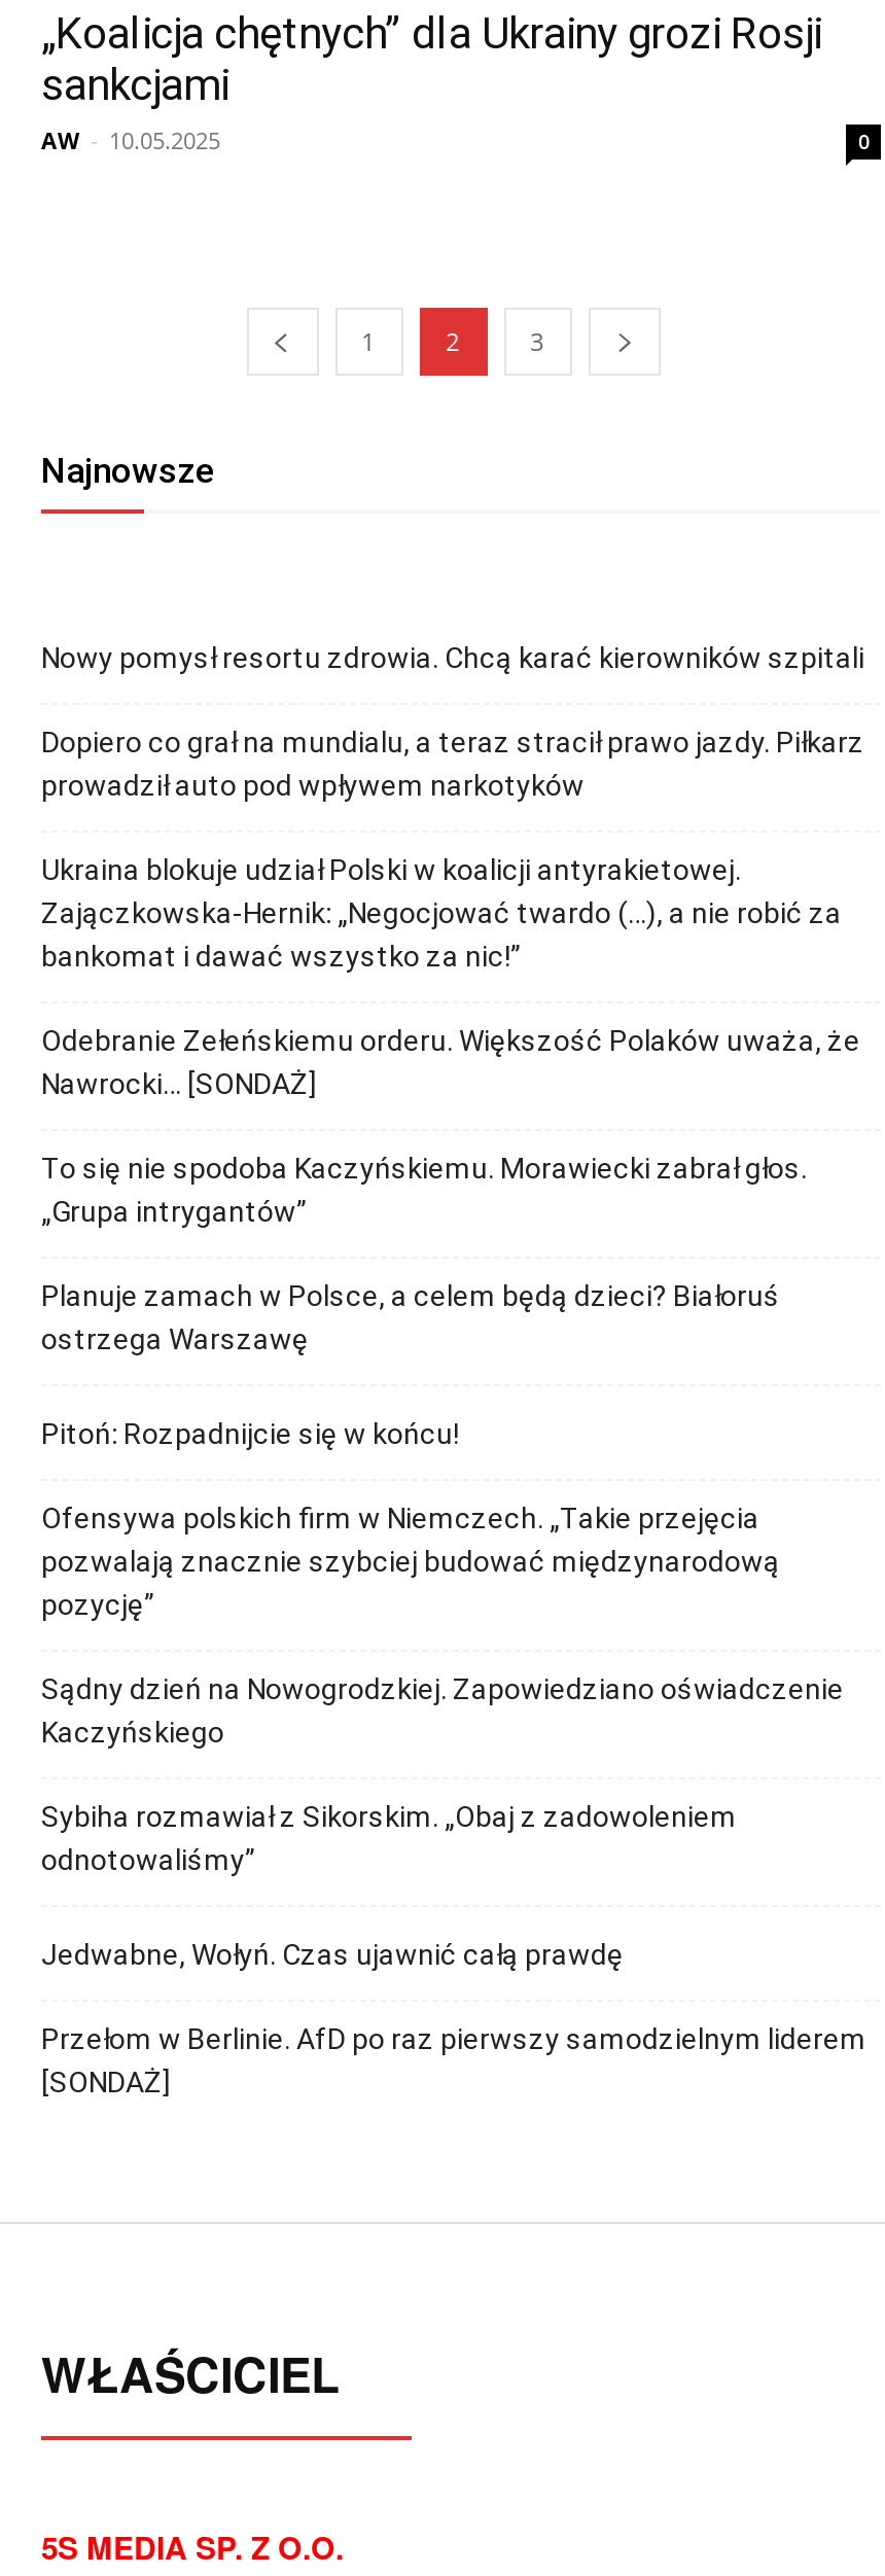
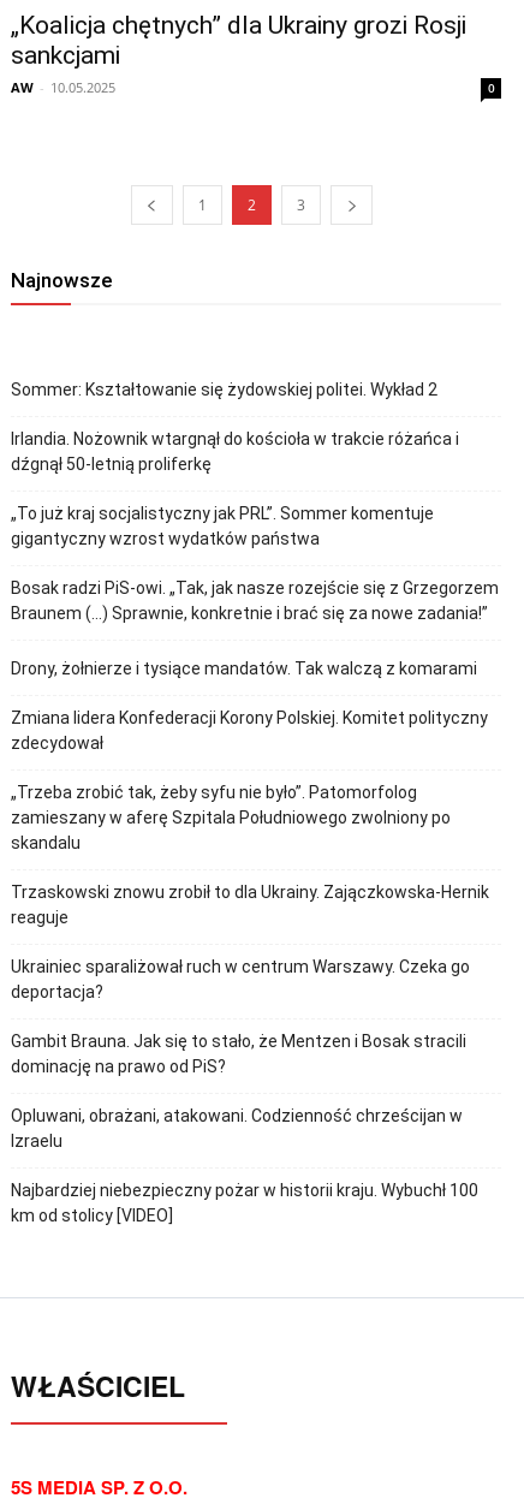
[41,642,864,675] Nowy pomysł resortu zdrowia. Chcą karać kierowników szpitali -> [11,380,437,400] Sommer: Kształtowanie się żydowskiej politei. Wykład 2
[41,726,864,803] Dopiero co grał na mundialu, a teraz stracił prawo jazdy. Piłkarz | prowadził auto pod wpływem narkotyków -> [11,430,459,474] Irlandia. Nożownik wtargnął do kościoła w trakcie różańca i | dźgnął 50-letnią proliferkę
[41,854,842,973] Ukraina blokuje udział Polski w koalicji antyrakietowej. | Zajączkowska-Hernik: „Negocjować twardo (…), a nie robić za | bankomat i dawać wszystko za nic!” -> [11,504,434,549] „To już kraj socjalistyczny jak PRL”. Sommer komentuje | gigantyczny wzrost wydatków państwa
[41,1025,860,1101] Odebranie Zełeńskiemu orderu. Większość Polaków uważa, że | Nawrocki… [SONDAŻ] -> [11,579,499,623] Bosak radzi PiS-owi. „Tak, jak nasze rozejście się z Grzegorzem | Braunem (…) Sprawnie, konkretnie i brać się za nowe zadania!”
[41,1152,807,1229] To się nie spodoba Kaczyńskiemu. Morawiecki zabrał głos. | „Grupa intrygantów” -> [11,659,477,679] Drony, żołnierze i tysiące mandatów. Tak walczą z komarami
[41,1280,780,1356] Planuje zamach w Polsce, a celem będą dzieci? Białoruś | ostrzega Warszawę -> [11,709,488,753] Zmiana lidera Konfederacji Korony Polskiej. Komitet polityczny | zdecydował
[41,1418,459,1451] Pitoń: Rozpadnijcie się w końcu! -> [11,783,451,853] „Trzeba zrobić tak, żeby syfu nie było”. Patomorfolog | zamieszany w aferę Szpitala Południowego zwolniony po | skandalu
[41,1502,780,1622] Ofensywa polskich firm w Niemczech. „Takie przejęcia | pozwalają znacznie szybciej budować międzynarodową | pozycję” -> [11,883,489,927] Trzaskowski znowu zrobił to dla Ukrainy. Zajączkowska-Hernik | reaguje
[41,1673,844,1749] Sądny dzień na Nowogrodzkiej. Zapowiedziano oświadczenie | Kaczyńskiego -> [11,957,470,1002] Ukrainiec sparaliżował ruch w centrum Warszawy. Czeka go | deportacja?
[41,1801,737,1877] Sybiha rozmawiał z Sikorskim. „Obaj z zadowoleniem | odnotowaliśmy” -> [11,1032,466,1076] Gambit Brauna. Jak się to stało, że Mentzen i Bosak stracili | dominację na prawo od PiS?
[41,1939,624,1972] Jedwabne, Wołyń. Czas ujawnić całą prawdę -> [11,1107,463,1151] Opluwani, obrażani, atakowani. Codzienność chrześcijan w | Izraelu
[41,2023,866,2099] Przełom w Berlinie. AfD po raz pierwszy samodzielnym liderem | [SONDAŻ] -> [11,1181,478,1226] Najbardziej niebezpieczny pożar w historii kraju. Wybuchł 100 | km od stolicy [VIDEO]

